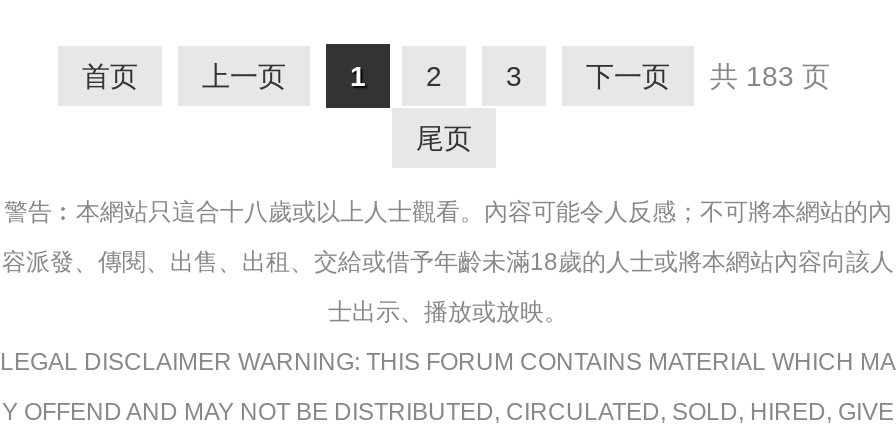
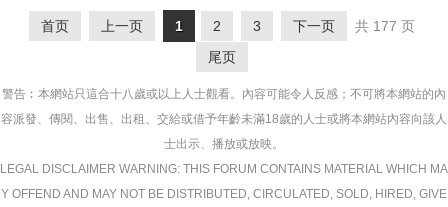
[82,60,838,92] 首页 上一页 1 2 3 下一页 共 183 页 -> [41,18,419,34] 首页 上一页 1 2 3 下一页 共 177 页

